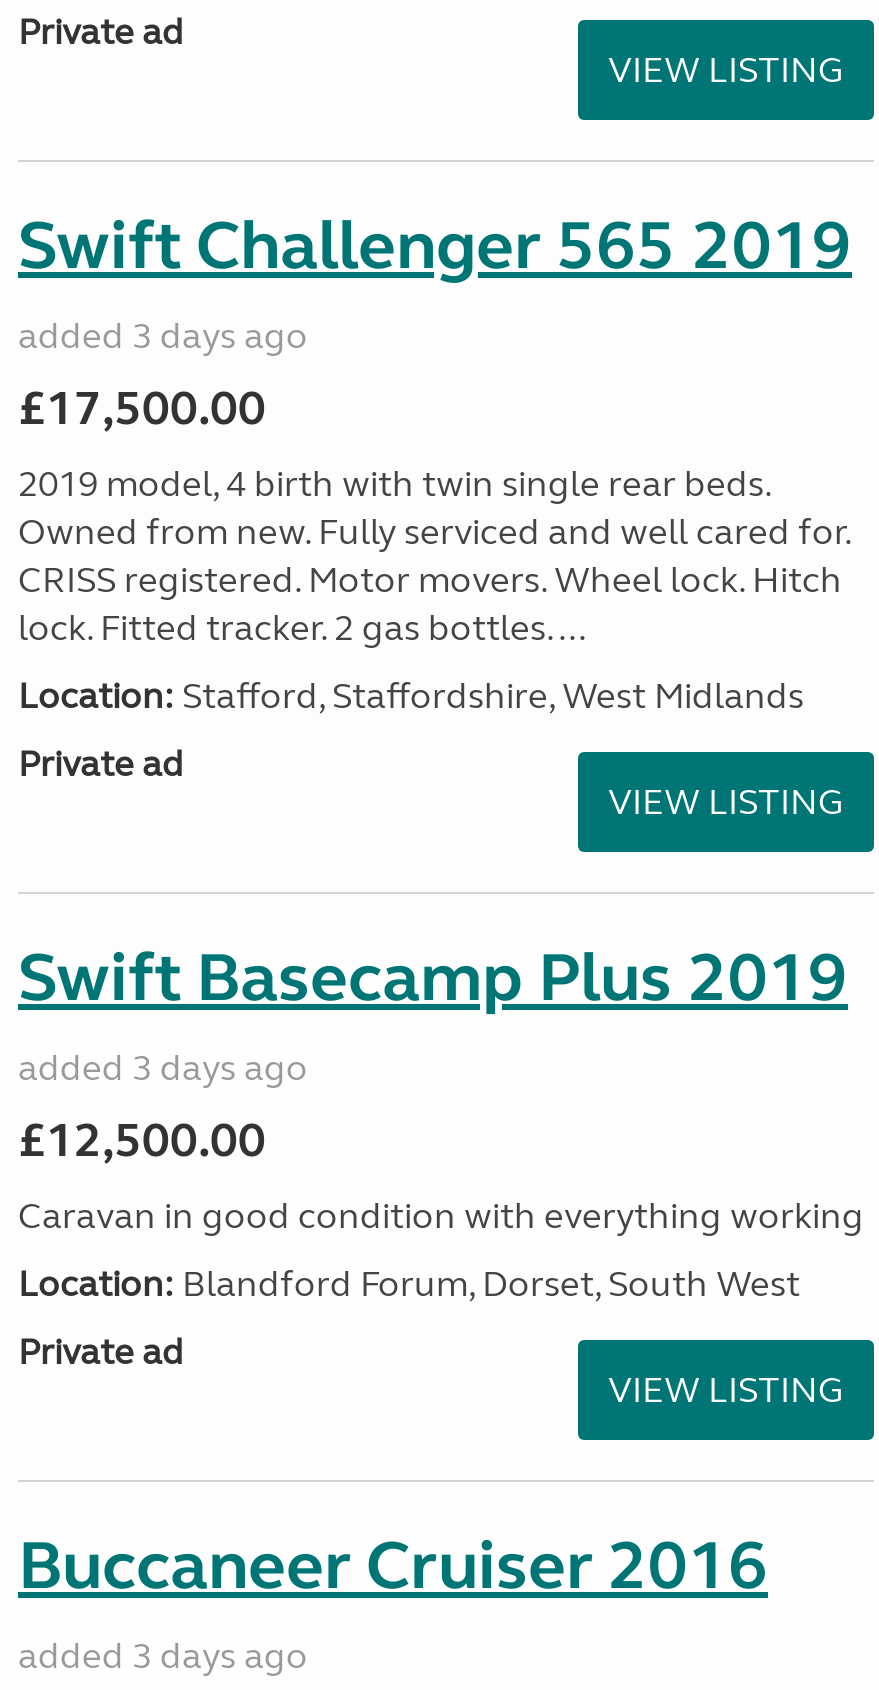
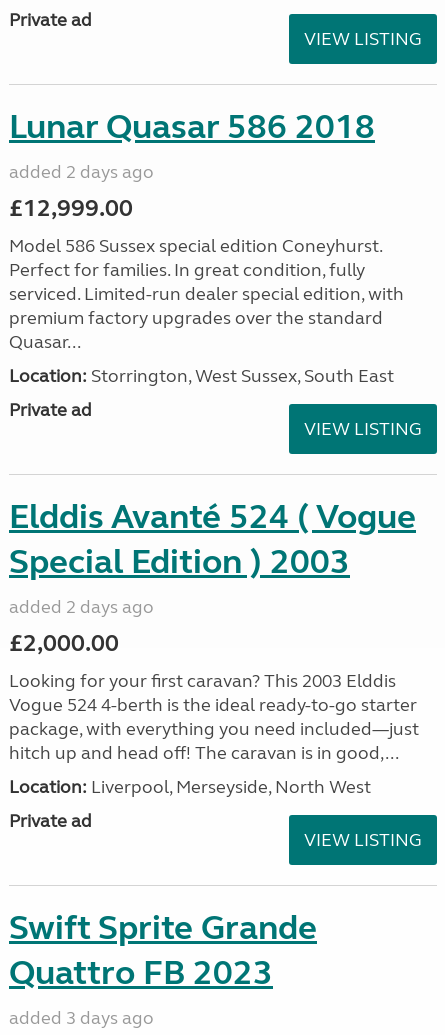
[18,204,852,650] Swift Challenger 565 2019 | added 3 days ago | £17,500.00 | 2019 model, 4 birth with twin single rear beds. | Owned from new. Fully serviced and well cared for. | CRISS registered. Motor movers. Wheel lock. Hitch | lock. Fitted tracker. 2 gas bottles. ... -> [9,106,404,353] Lunar Quasar 586 2018 | added 2 days ago | £12,999.00 | Model 586 Sussex special edition Coneyhurst. | Perfect for families. In great condition, fully | serviced. Limited-run dealer special edition, with | premium factory upgrades over the standard | Quasar...
[18,674,804,718] Location: Stafford, Staffordshire, West Midlands -> [9,365,394,387] Location: Storrington, West Sussex, South East
[18,936,864,1238] Swift Basecamp Plus 2019 | added 3 days ago | £12,500.00 | Caravan in good condition with everything working -> [9,496,419,764] Elddis Avanté 524 ( Vogue | Special Edition ) 2003 | added 2 days ago | £2,000.00 | Looking for your first caravan? This 2003 Elddis | Vogue 524 4-berth is the ideal ready-to-go starter | package, with everything you need included—just | hitch up and head off! The caravan is in good,...
[18,1262,800,1306] Location: Blandford Forum, Dorset, South West -> [9,776,371,798] Location: Liverpool, Merseyside, North West
[18,1524,768,1608] Buccaneer Cruiser 2016 -> [9,907,317,994] Swift Sprite Grande | Quattro FB 2023

